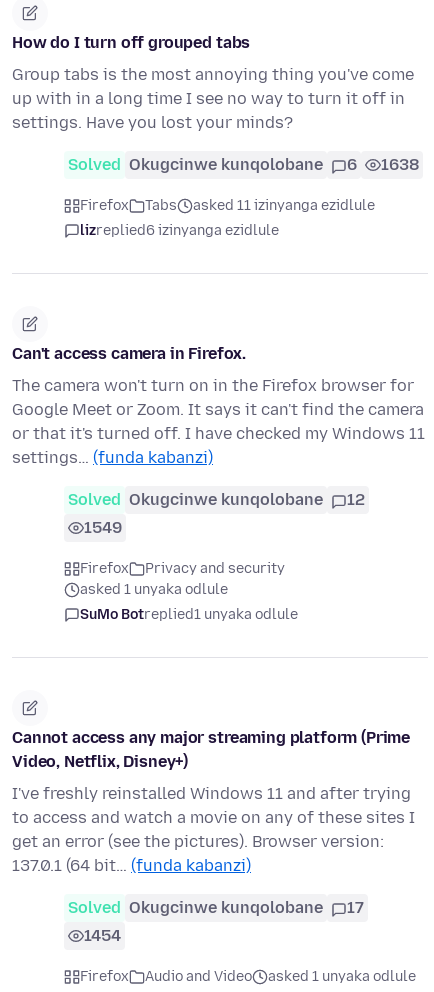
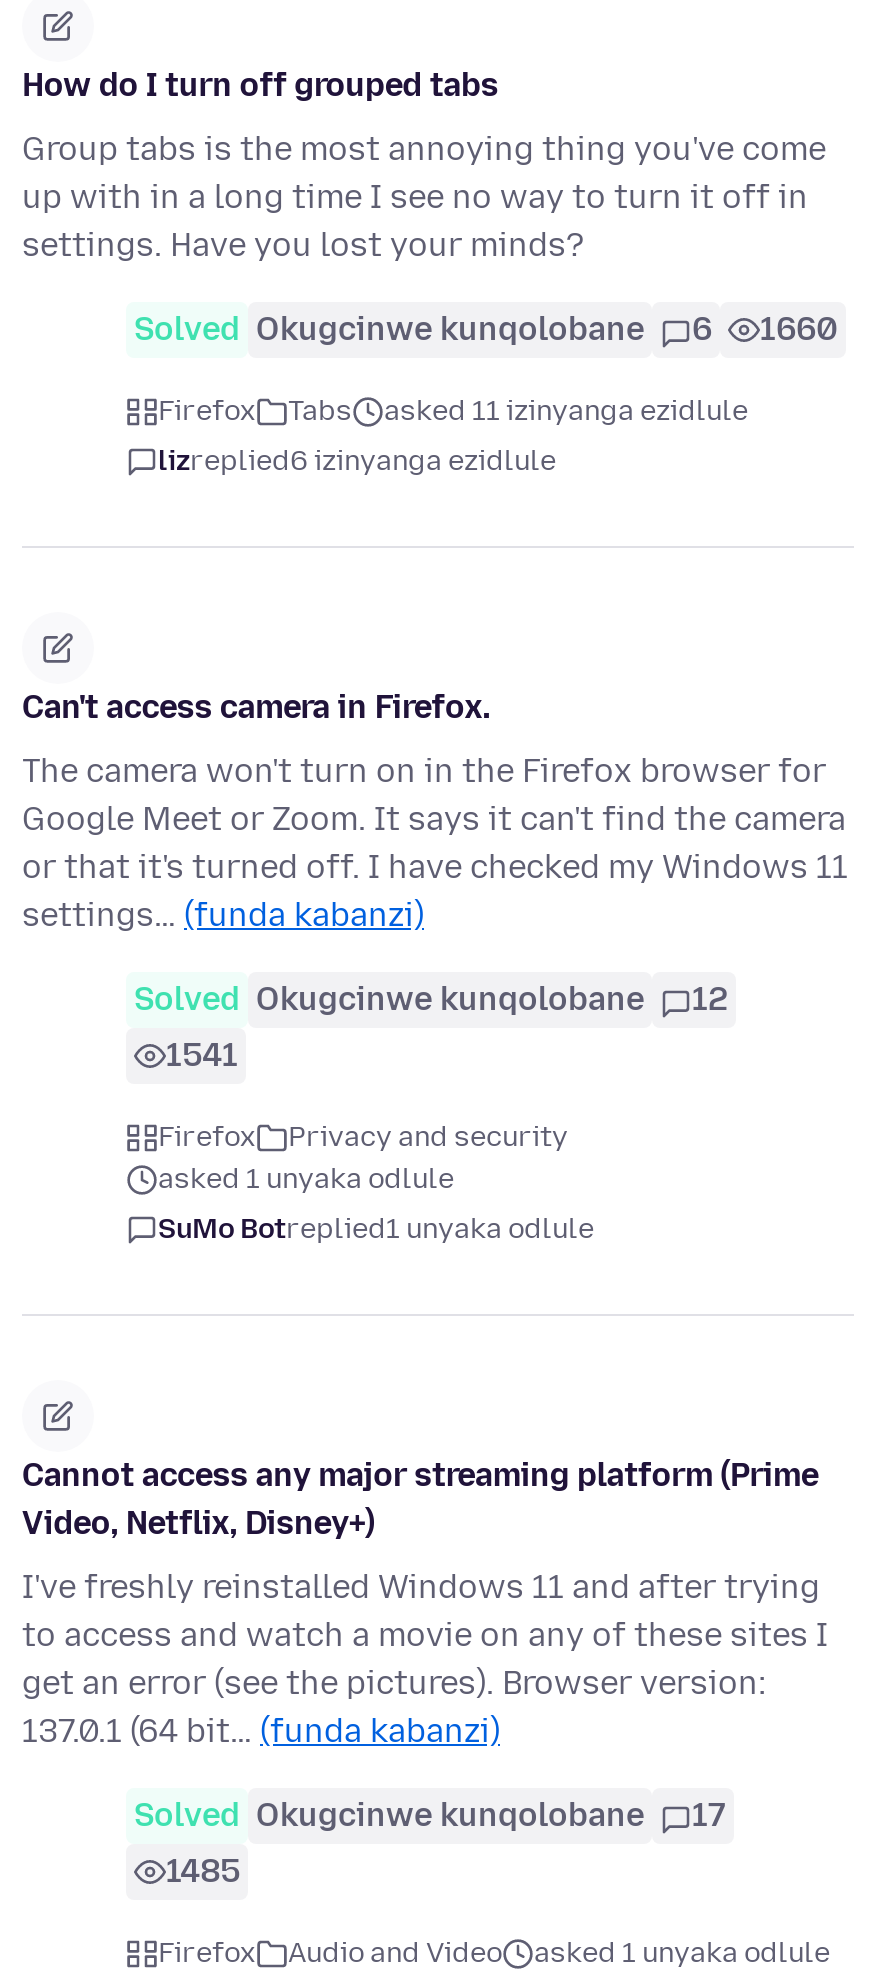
[68,155,419,174] Solved Okugcinwe kunqolobane 6 1638 -> [134,311,838,349] Solved Okugcinwe kunqolobane 6 1660
[84,518,122,537] 1549 -> [166,1037,238,1075] 1541
[84,926,121,945] 1454 -> [166,1853,240,1891] 1485

